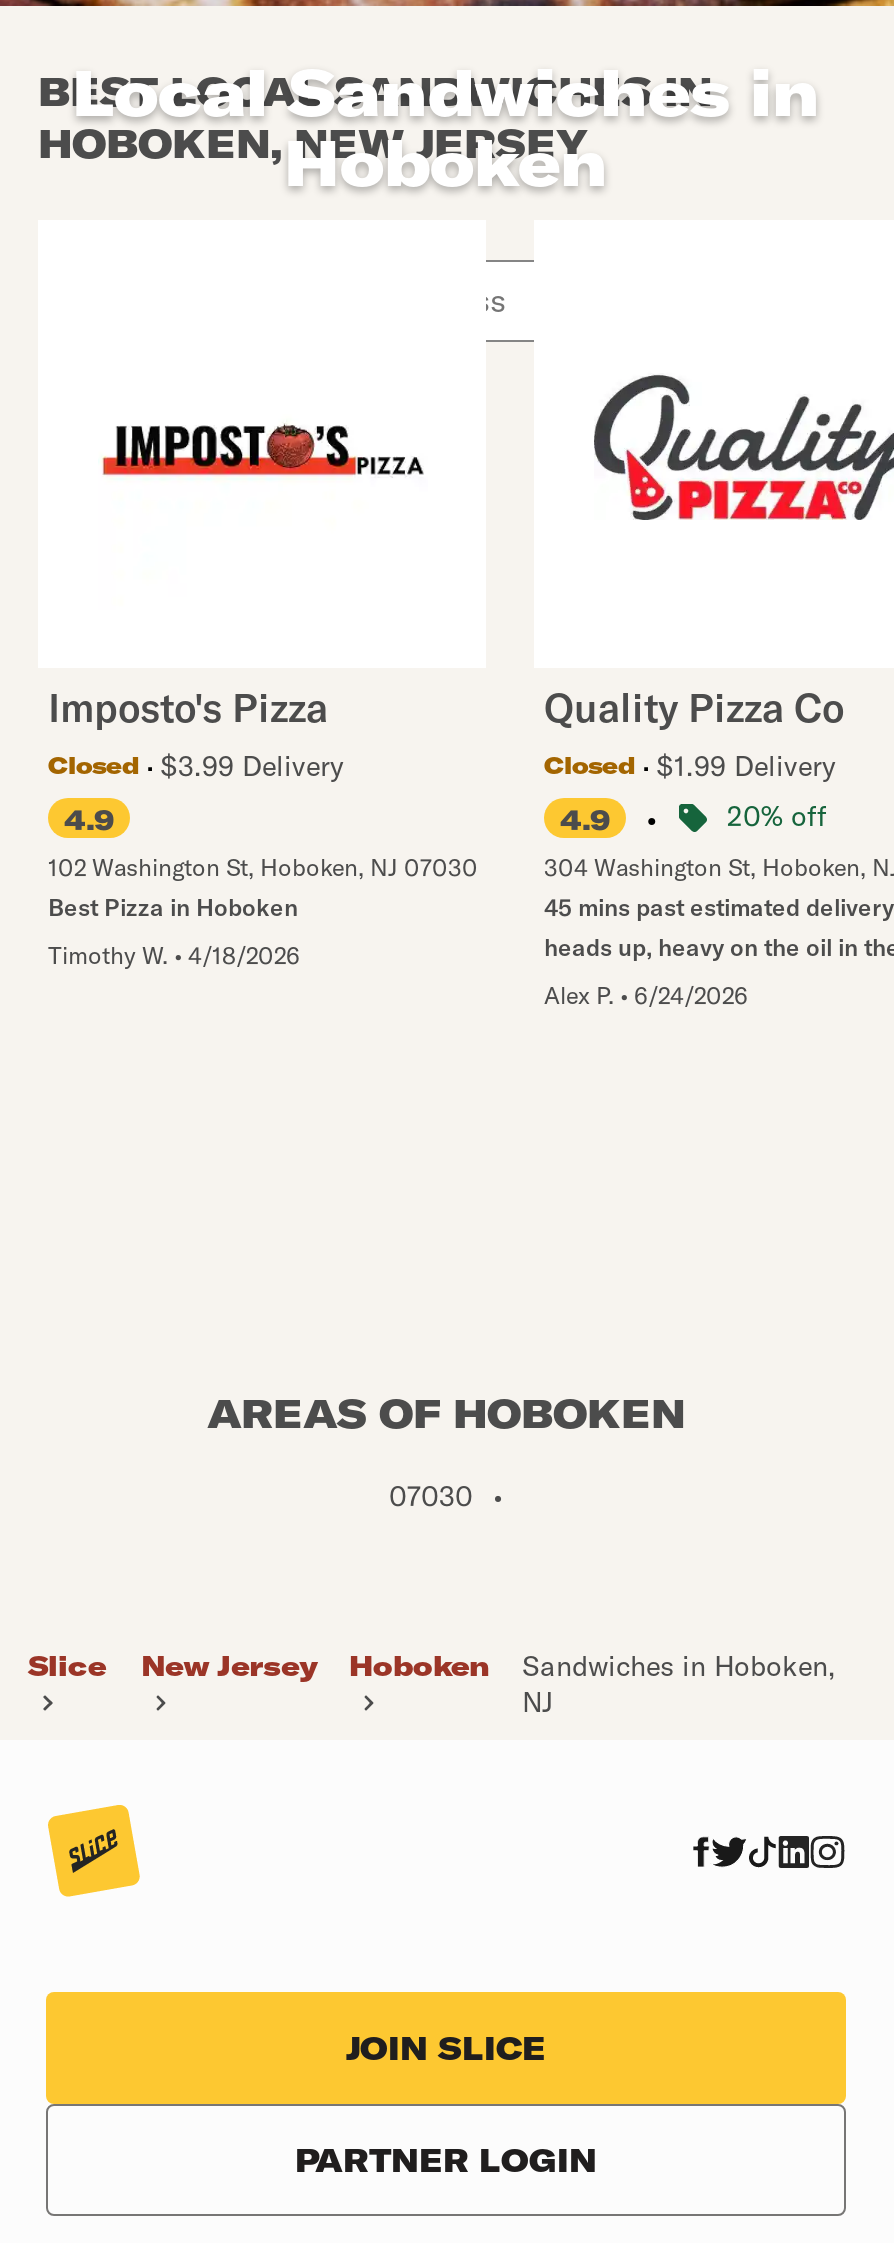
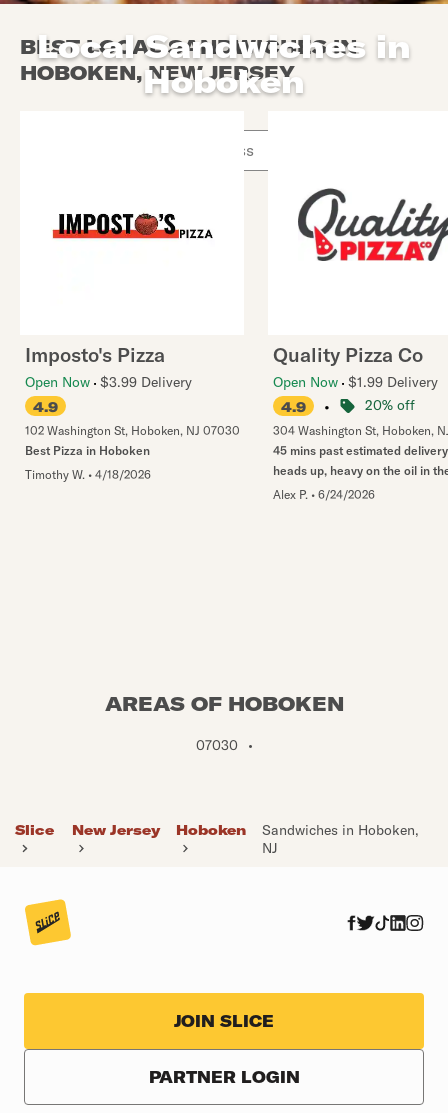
[48,748,344,784] Closed | $3.99 Delivery -> [25,373,192,391] Open Now $3.99 Delivery
[544,748,836,784] Closed | $1.99 Delivery -> [273,373,438,391] Open Now $1.99 Delivery

